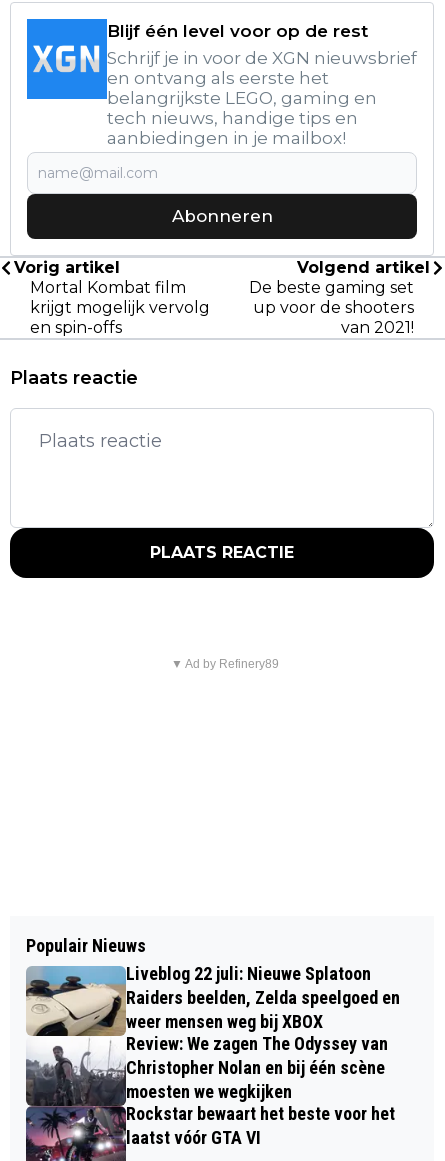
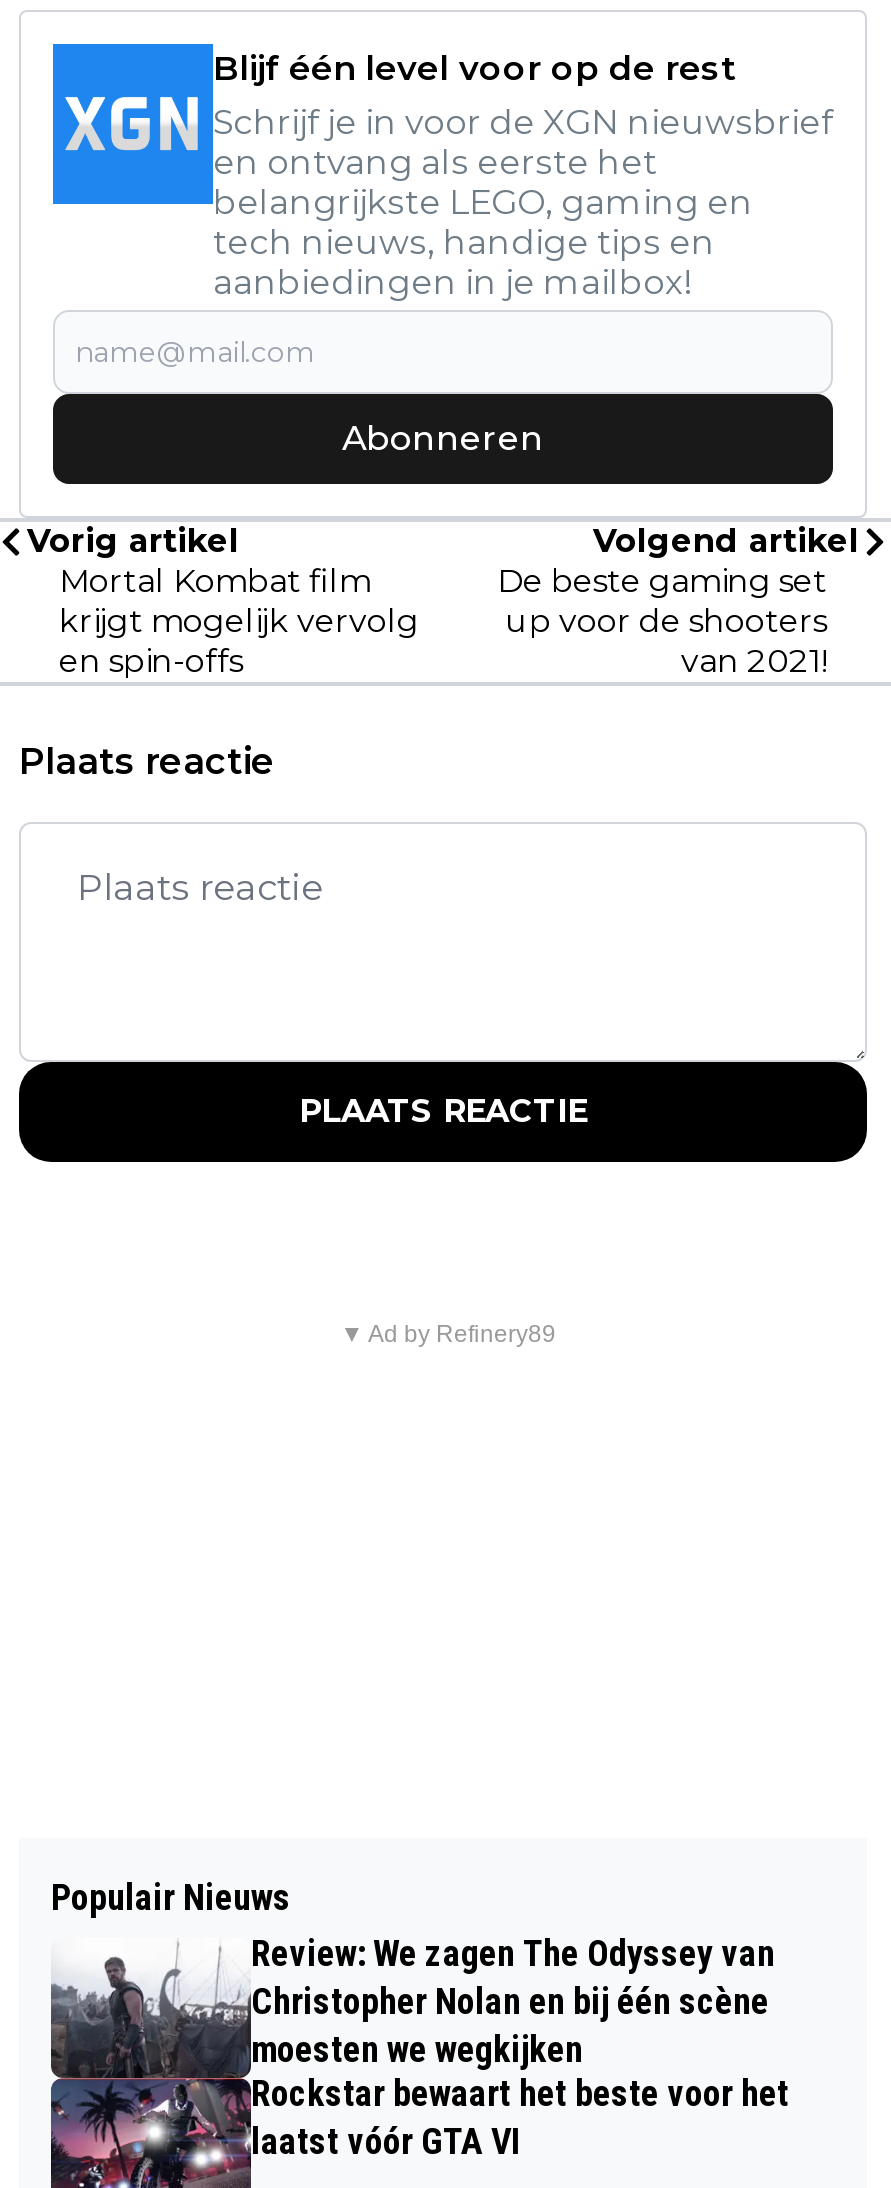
[26,963,400,1037] [image] | Liveblog 22 juli: Nieuwe Splatoon | Raiders beelden, Zelda speelgoed en | weer mensen weg bij XBOX -> none

